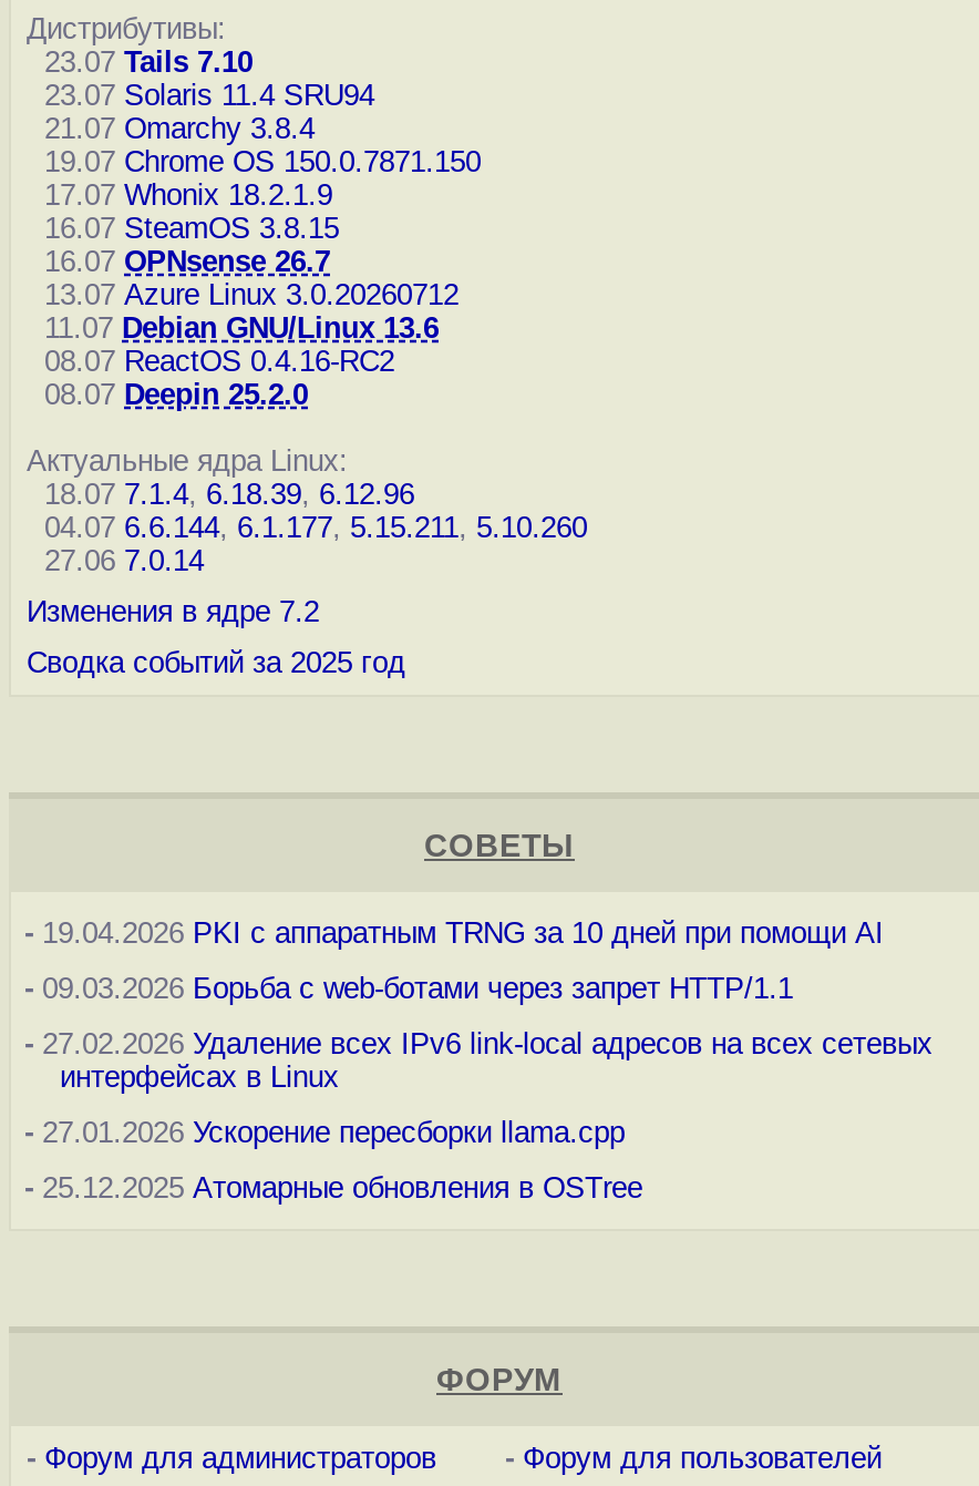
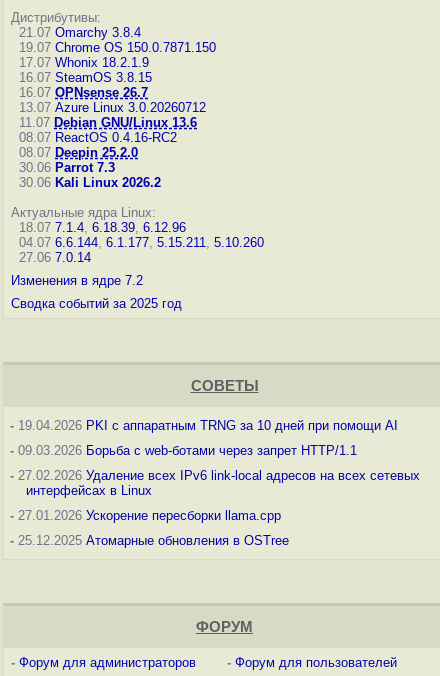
[27,45,374,112] 23.07 Tails 7.10 | 23.07 Solaris 11.4 SRU94 -> none
moved [27,112,481,411] -> [11,25,216,160]: 21.07 Omarchy 3.8.4 | 19.07 Chrome OS 150.0.7871.150 | 17.07 Whonix 18.2.1.9 | ... | 08.07 ReactOS 0.4.16-RC2 | 08.07 Deepin 25.2.0
none -> [11,160,161,190] 30.06 Parrot 7.3 | 30.06 Kali Linux 2026.2

